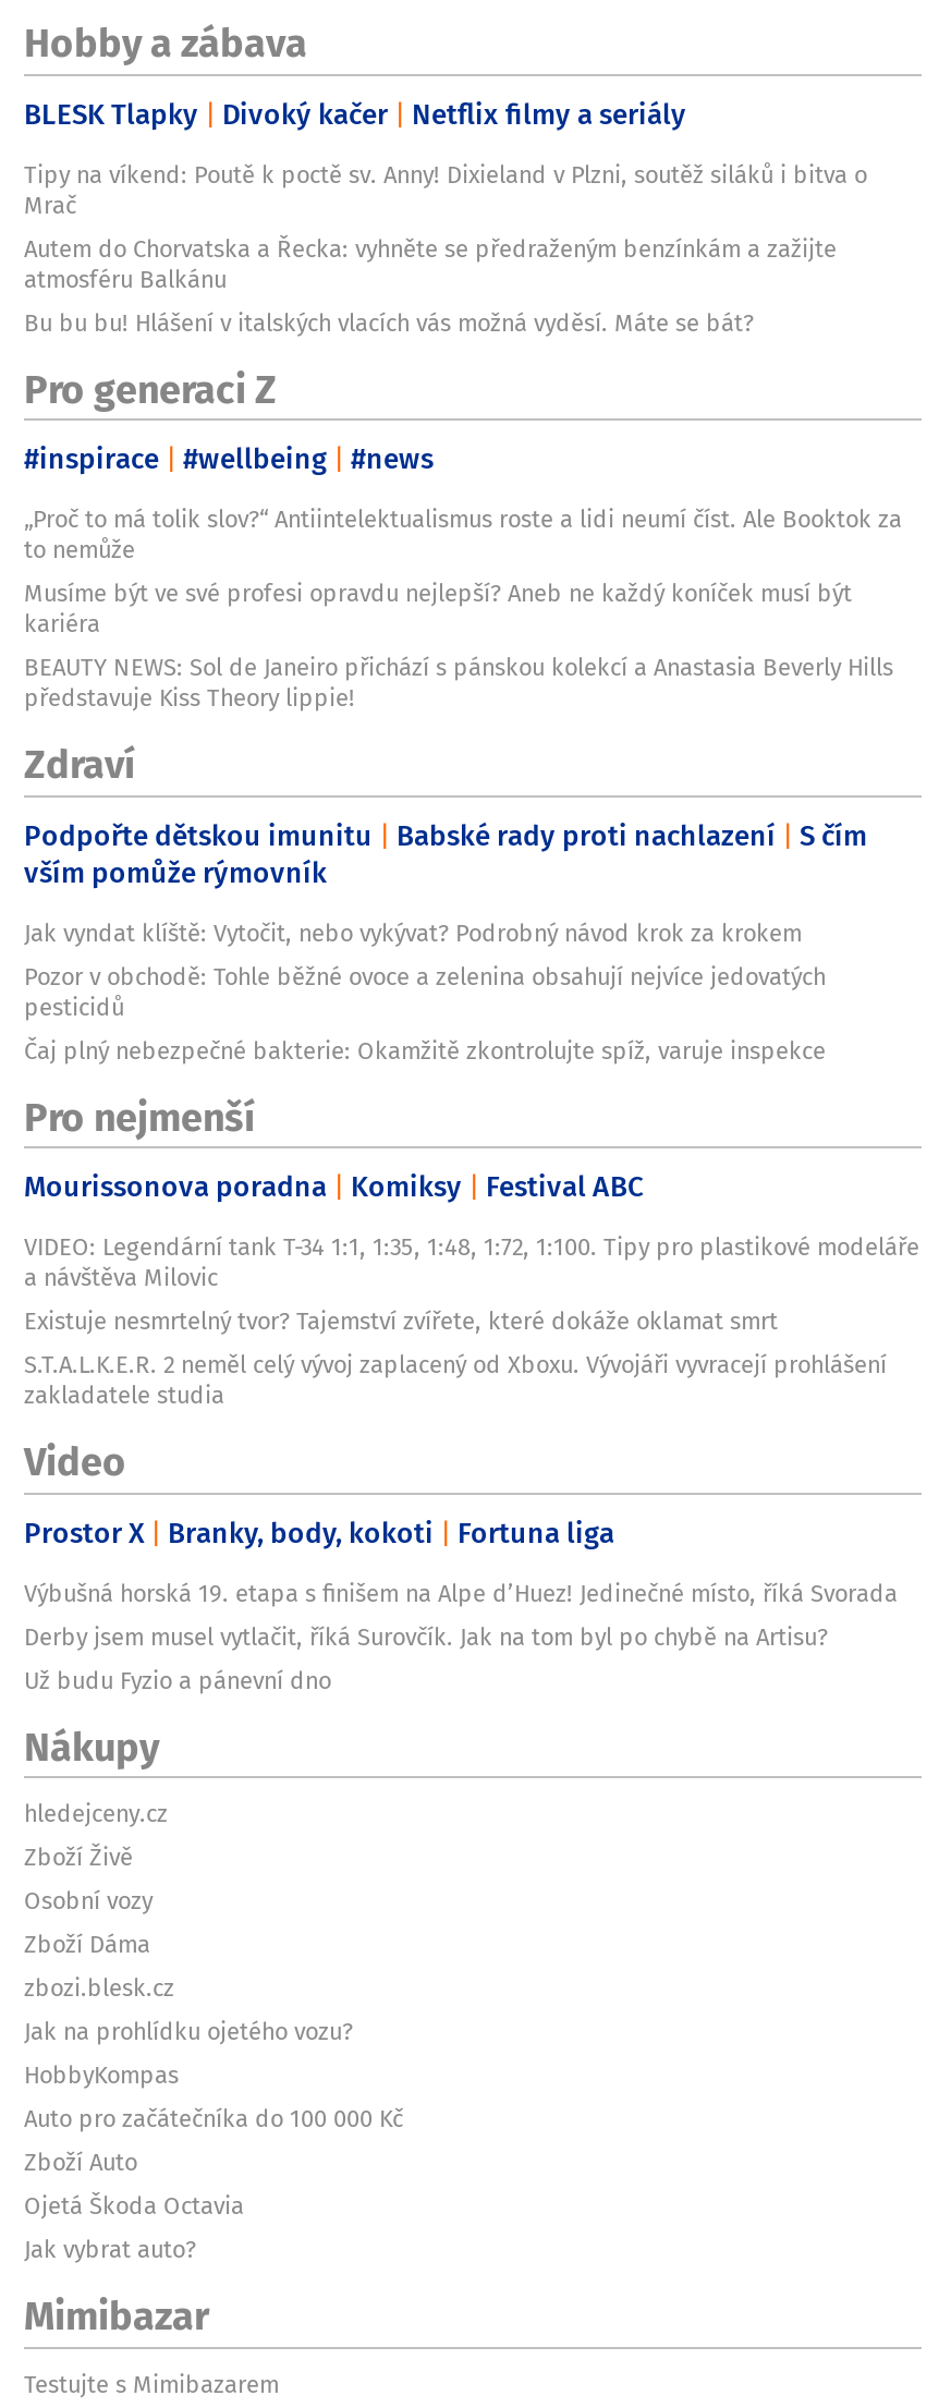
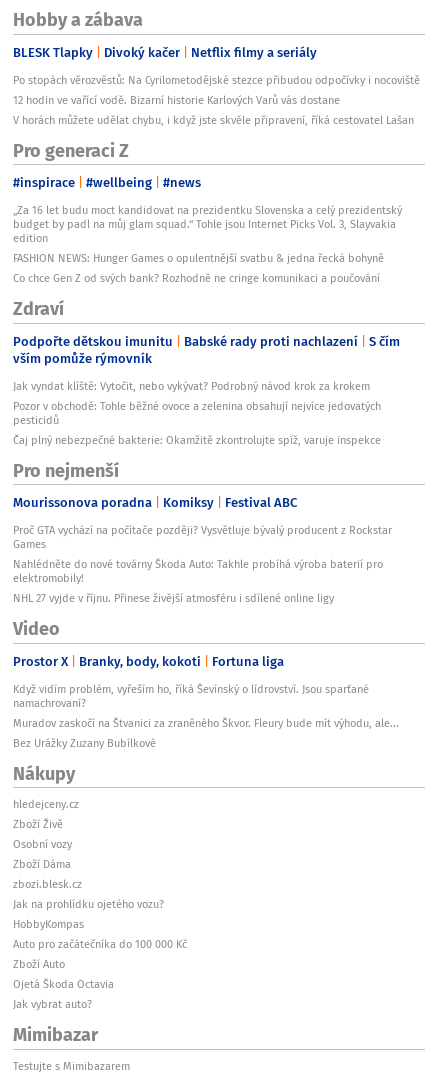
[24,157,867,340] Tipy na víkend: Poutě k poctě sv. Anny! Dixieland v Plzni, soutěž siláků i bitva o | Mrač | Autem do Chorvatska a Řecka: vyhněte se předraženým benzínkám a zažijte | atmosféru Balkánu | Bu bu bu! Hlášení v italských vlacích vás možná vyděsí. Máte se bát? -> [13,72,420,128] Po stopách věrozvěstů: Na Cyrilometodějské stezce přibudou odpočívky i nocoviště | 12 hodin ve vařící vodě. Bizarní historie Karlových Varů vás dostane | V horách můžete udělat chybu, i když jste skvěle připravení, říká cestovatel Lašan
[24,502,902,716] „Proč to má tolik slov?“ Antiintelektualismus roste a lidi neumí číst. Ale Booktok za | to nemůže | Musíme být ve své profesi opravdu nejlepší? Aneb ne každý koníček musí být | kariéra | BEAUTY NEWS: Sol de Janeiro přichází s pánskou kolekcí a Anastasia Beverly Hills | představuje Kiss Theory lippie! -> [13,202,402,286] „Za 16 let budu moct kandidovat na prezidentku Slovenska a celý prezidentský | budget by padl na můj glam squad.“ Tohle jsou Internet Picks Vol. 3, Slayvakia | edition | FASHION NEWS: Hunger Games o opulentnější svatbu & jedna řecká bohyně | Co chce Gen Z od svých bank? Rozhodně ne cringe komunikaci a poučování
[24,1230,919,1413] VIDEO: Legendární tank T-34 1:1, 1:35, 1:48, 1:72, 1:100. Tipy pro plastikové modeláře | a návštěva Milovic | Existuje nesmrtelný tvor? Tajemství zvířete, které dokáže oklamat smrt | S.T.A.L.K.E.R. 2 neměl celý vývoj zaplacený od Xboxu. Vývojáři vyvracejí prohlášení | zakladatele studia -> [13,522,392,606] Proč GTA vychází na počítače později? Vysvětluje bývalý producent z Rockstar | Games | Nahlédněte do nové továrny Škoda Auto: Takhle probíhá výroba baterií pro | elektromobily! | NHL 27 vyjde v říjnu. Přinese živější atmosféru i sdílené online ligy
[24,1575,898,1697] Výbušná horská 19. etapa s finišem na Alpe d’Huez! Jedinečné místo, říká Svorada | Derby jsem musel vytlačit, říká Surovčík. Jak na tom byl po chybě na Artisu? | Už budu Fyzio a pánevní dno -> [13,681,399,751] Když vidím problém, vyřeším ho, říká Ševínský o lídrovství. Jsou sparťané | namachrovaní? | Muradov zaskočí na Štvanici za zraněného Škvor. Fleury bude mít výhodu, ale... | Bez Urážky Zuzany Bubílkové

